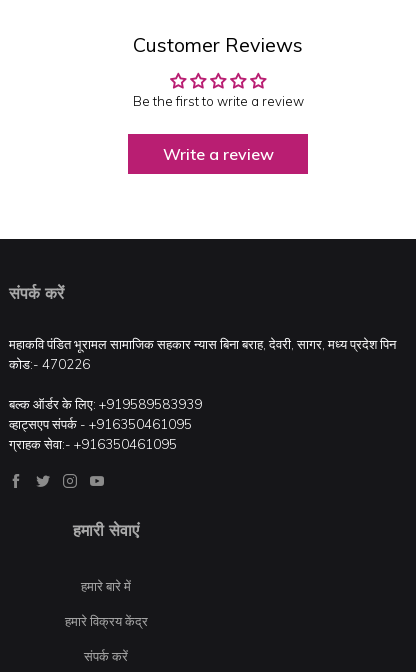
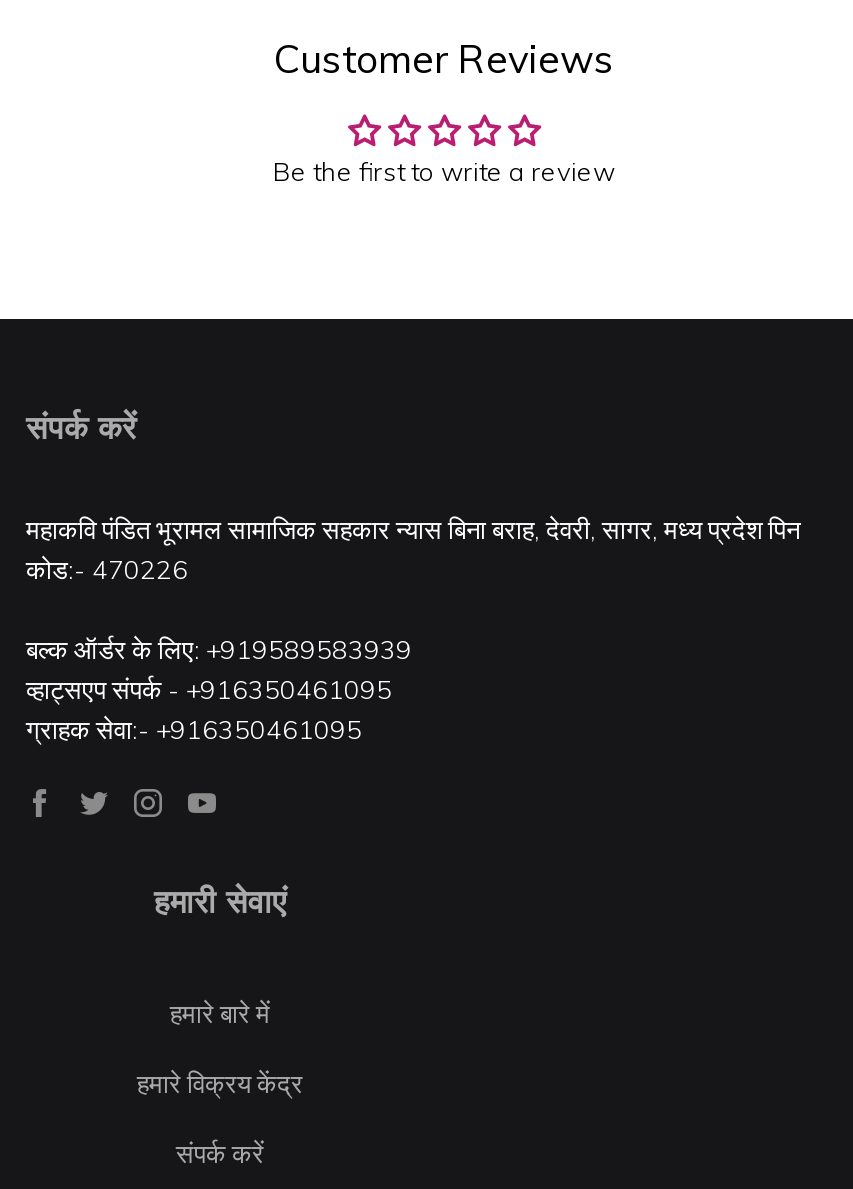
[162,144,273,164] Write a review -> none

